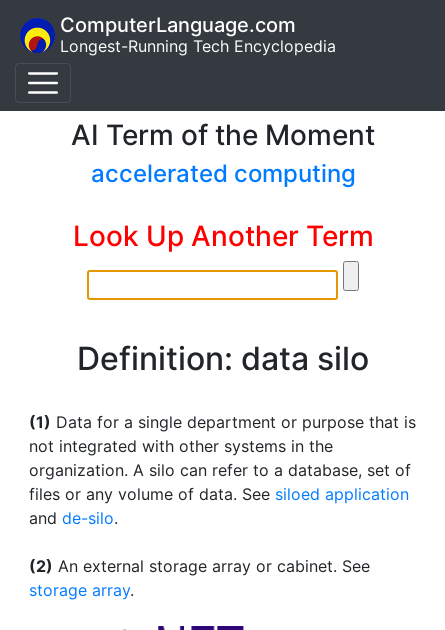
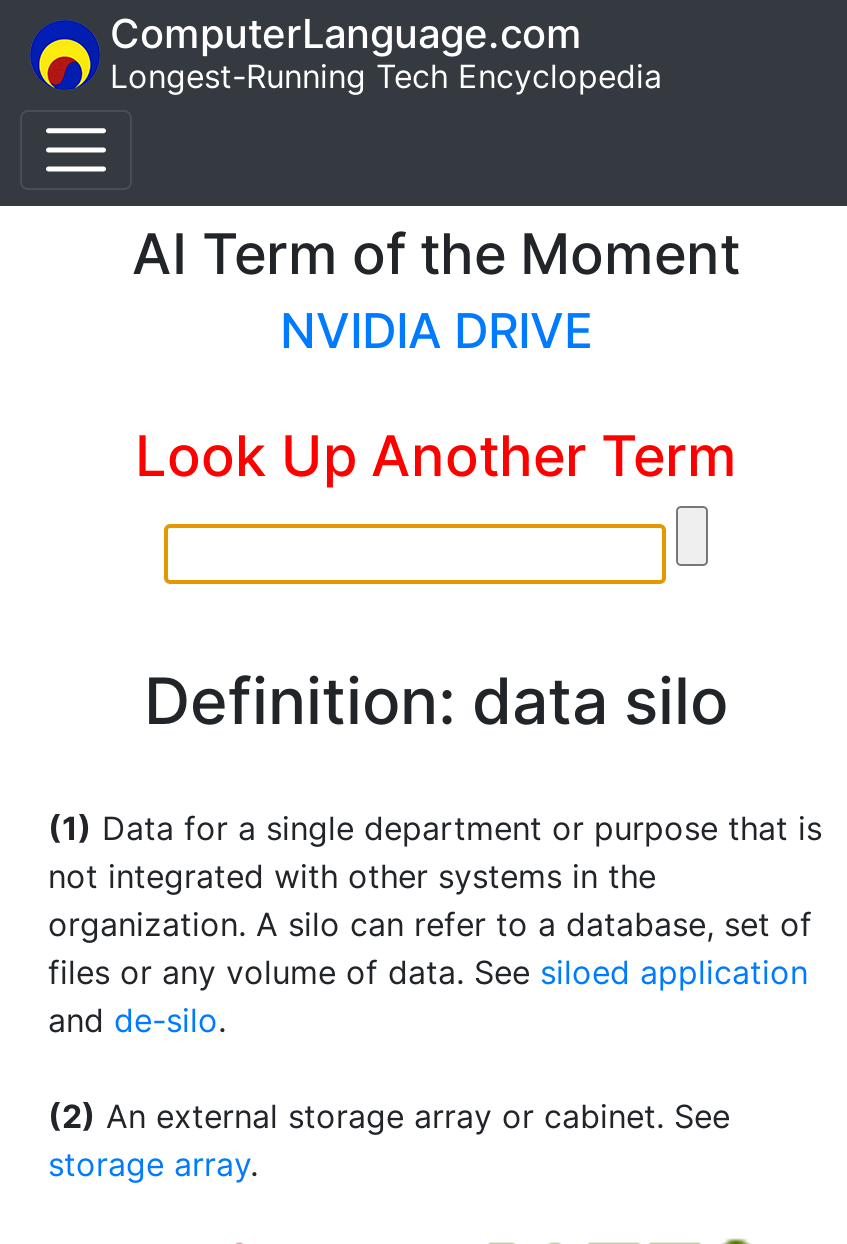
[90,159,355,188] accelerated computing -> [280,302,592,360] NVIDIA DRIVE

